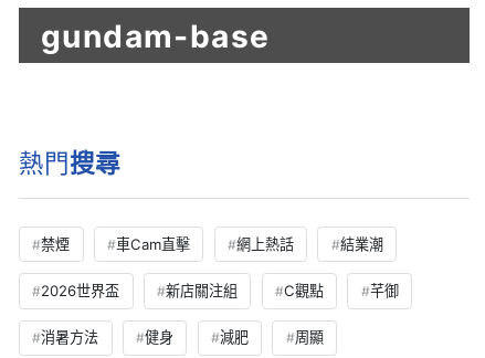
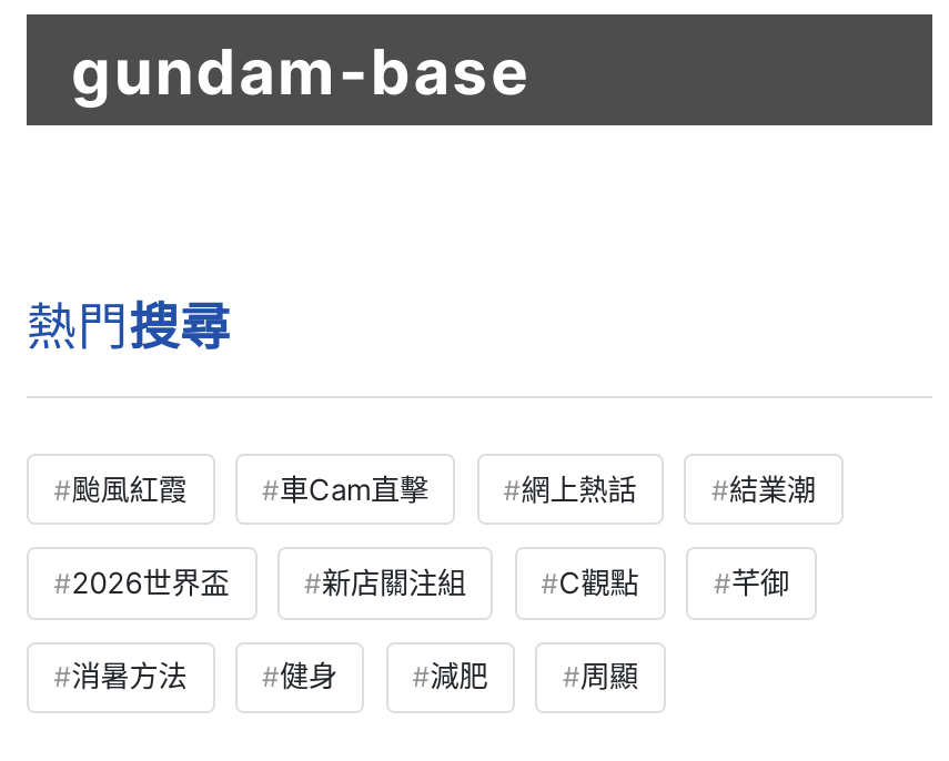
[41,235,70,253] 禁煙 -> [71,471,187,506] 颱風紅霞

